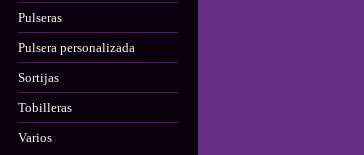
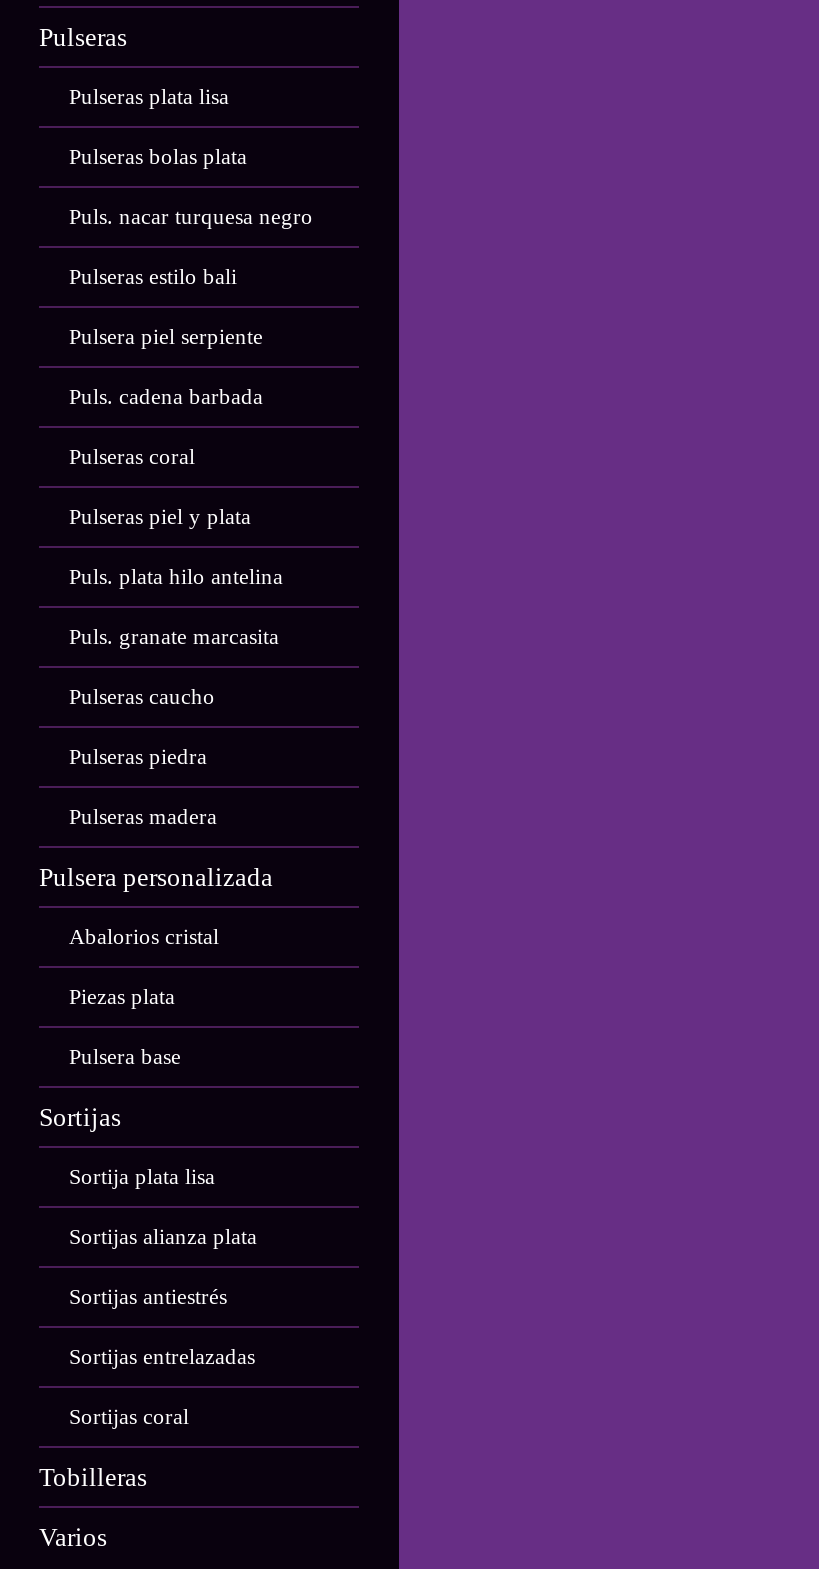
none -> [69,84,313,828] Pulseras plata lisa | Pulseras bolas plata | Puls. nacar turquesa negro | Pulseras estilo bali | Pulsera piel serpiente | Puls. cadena barbada | Pulseras coral | Pulseras piel y plata | Puls. plata hilo antelina | Puls. granate marcasita | Pulseras caucho | Pulseras piedra | Pulseras madera
none -> [69,924,219,1068] Abalorios cristal | Piezas plata | Pulsera base
none -> [69,1164,257,1428] Sortija plata lisa | Sortijas alianza plata | Sortijas antiestrés | Sortijas entrelazadas | Sortijas coral

